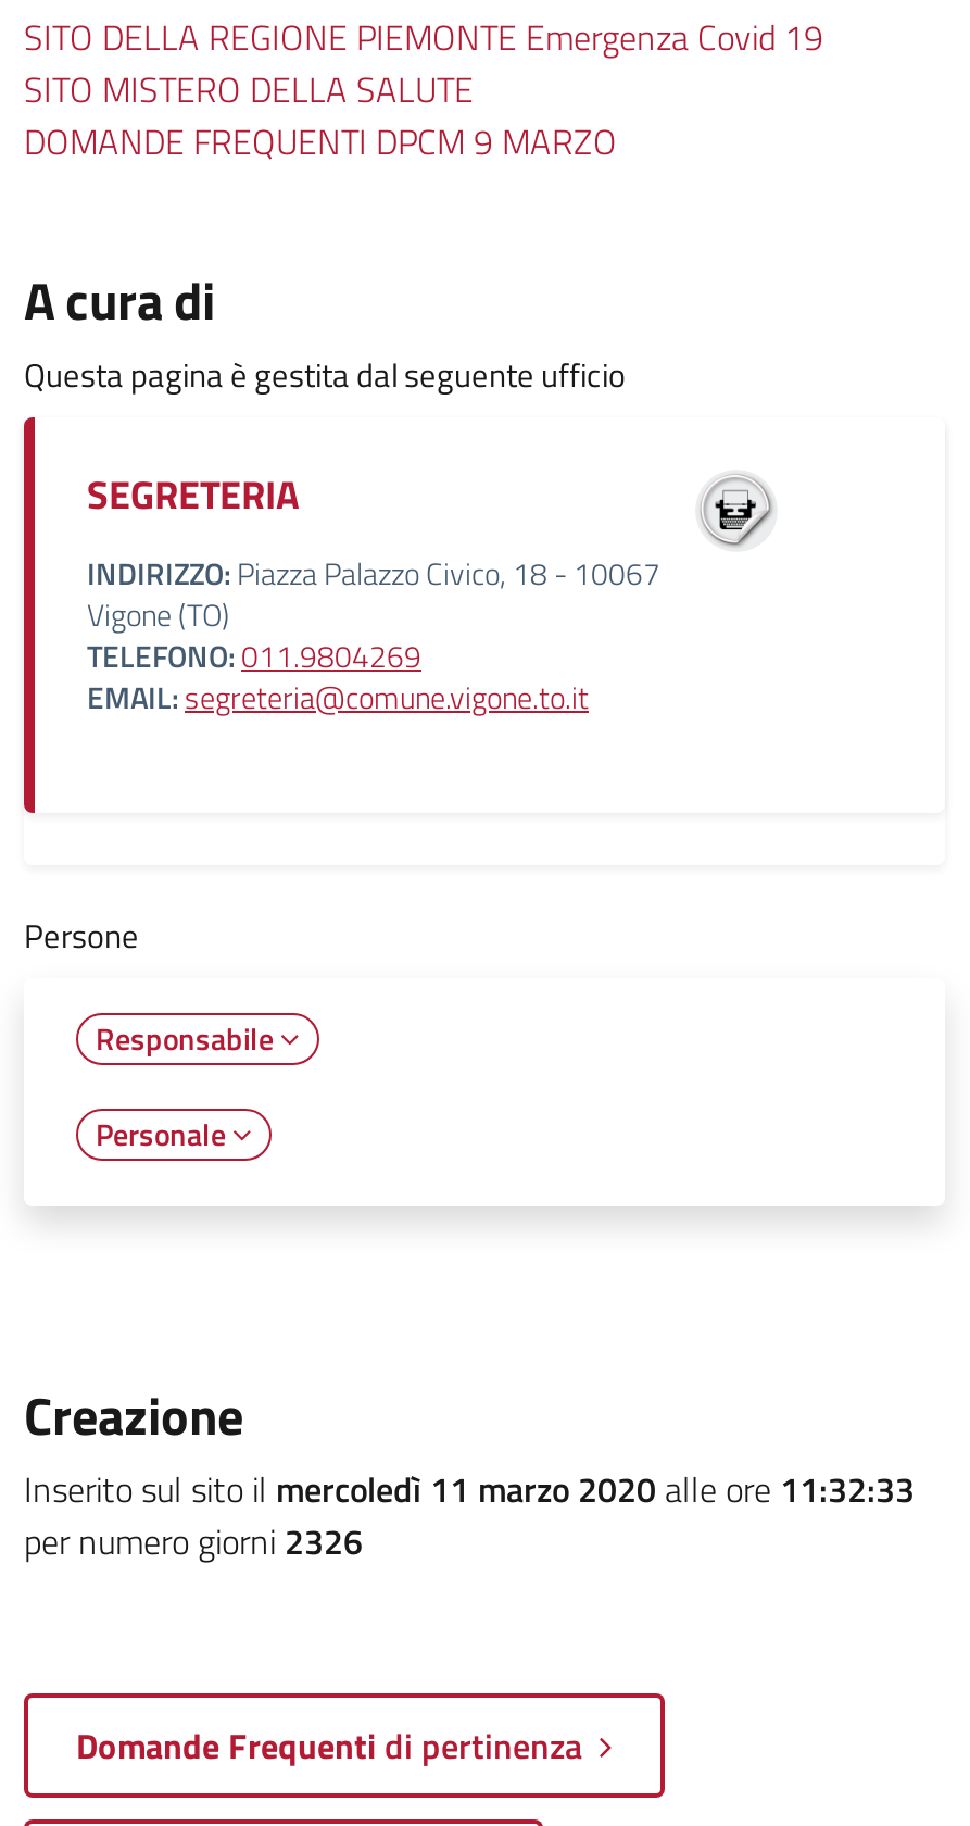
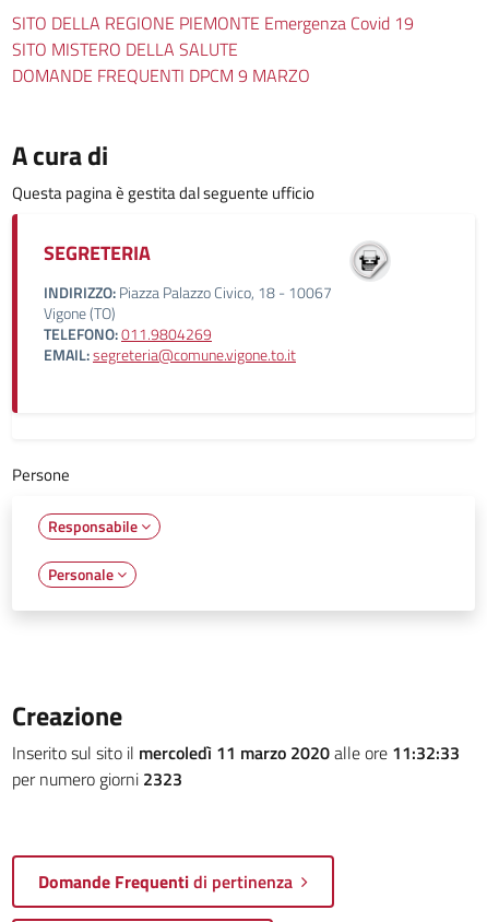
[24,1515,363,1567] per numero giorni 2326 -> [12,766,182,792] per numero giorni 2323

